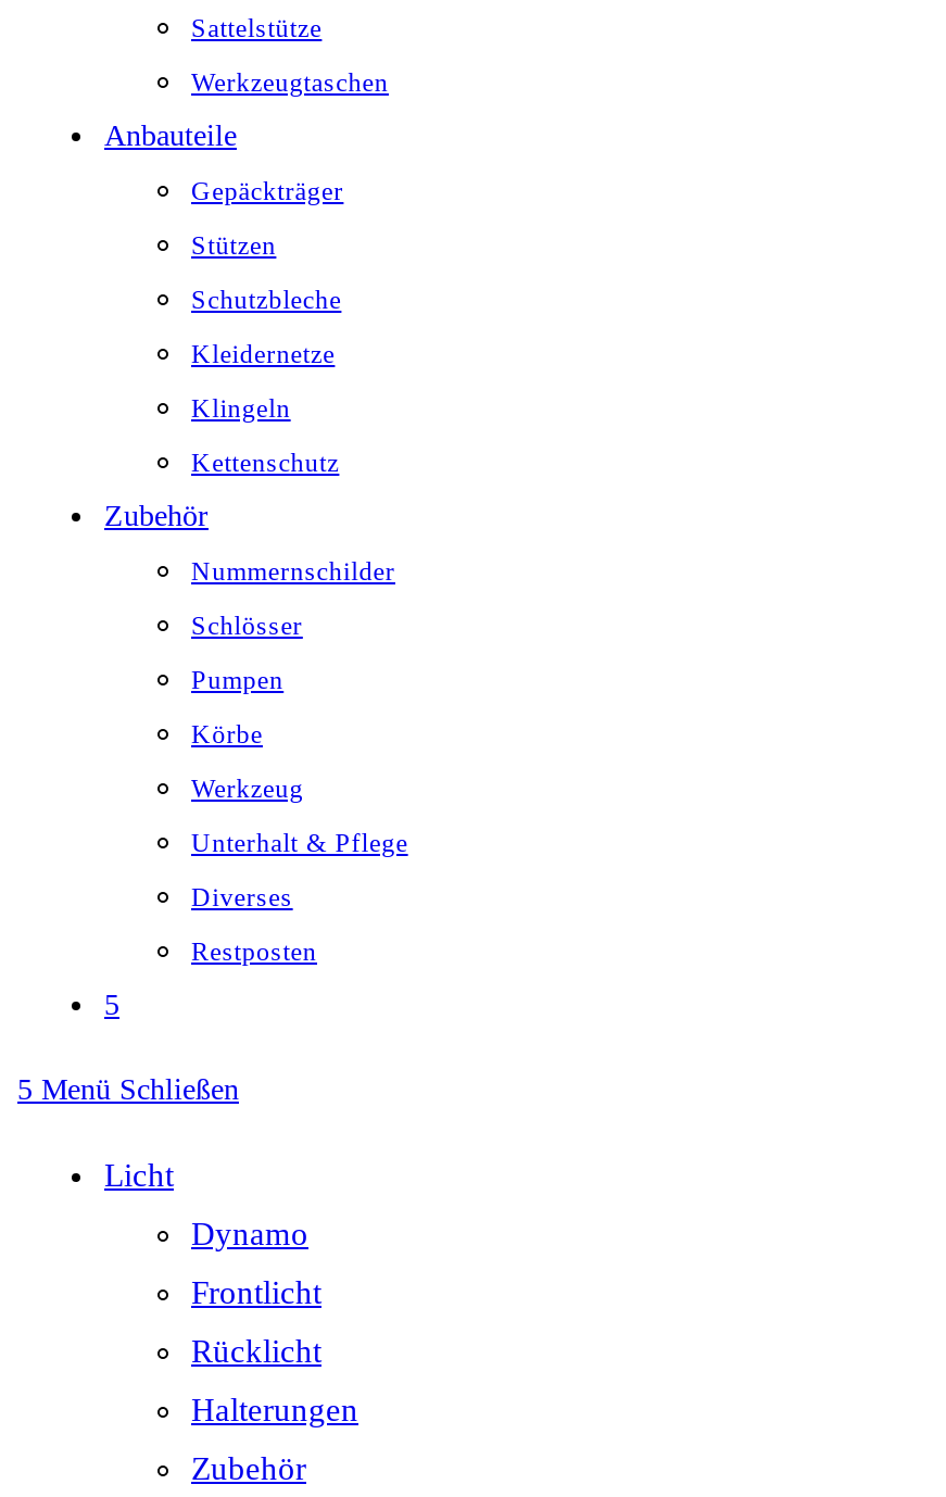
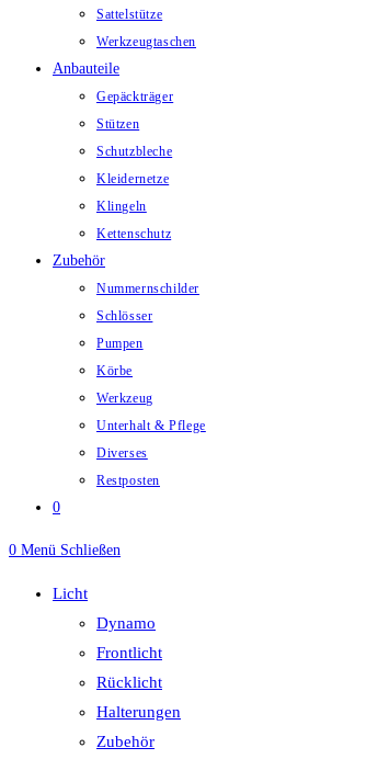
[104,989,119,1021] 5 -> [53,499,60,516] 0
[17,1073,239,1106] 5 Menü Schließen -> [9,542,121,558] 0 Menü Schließen

